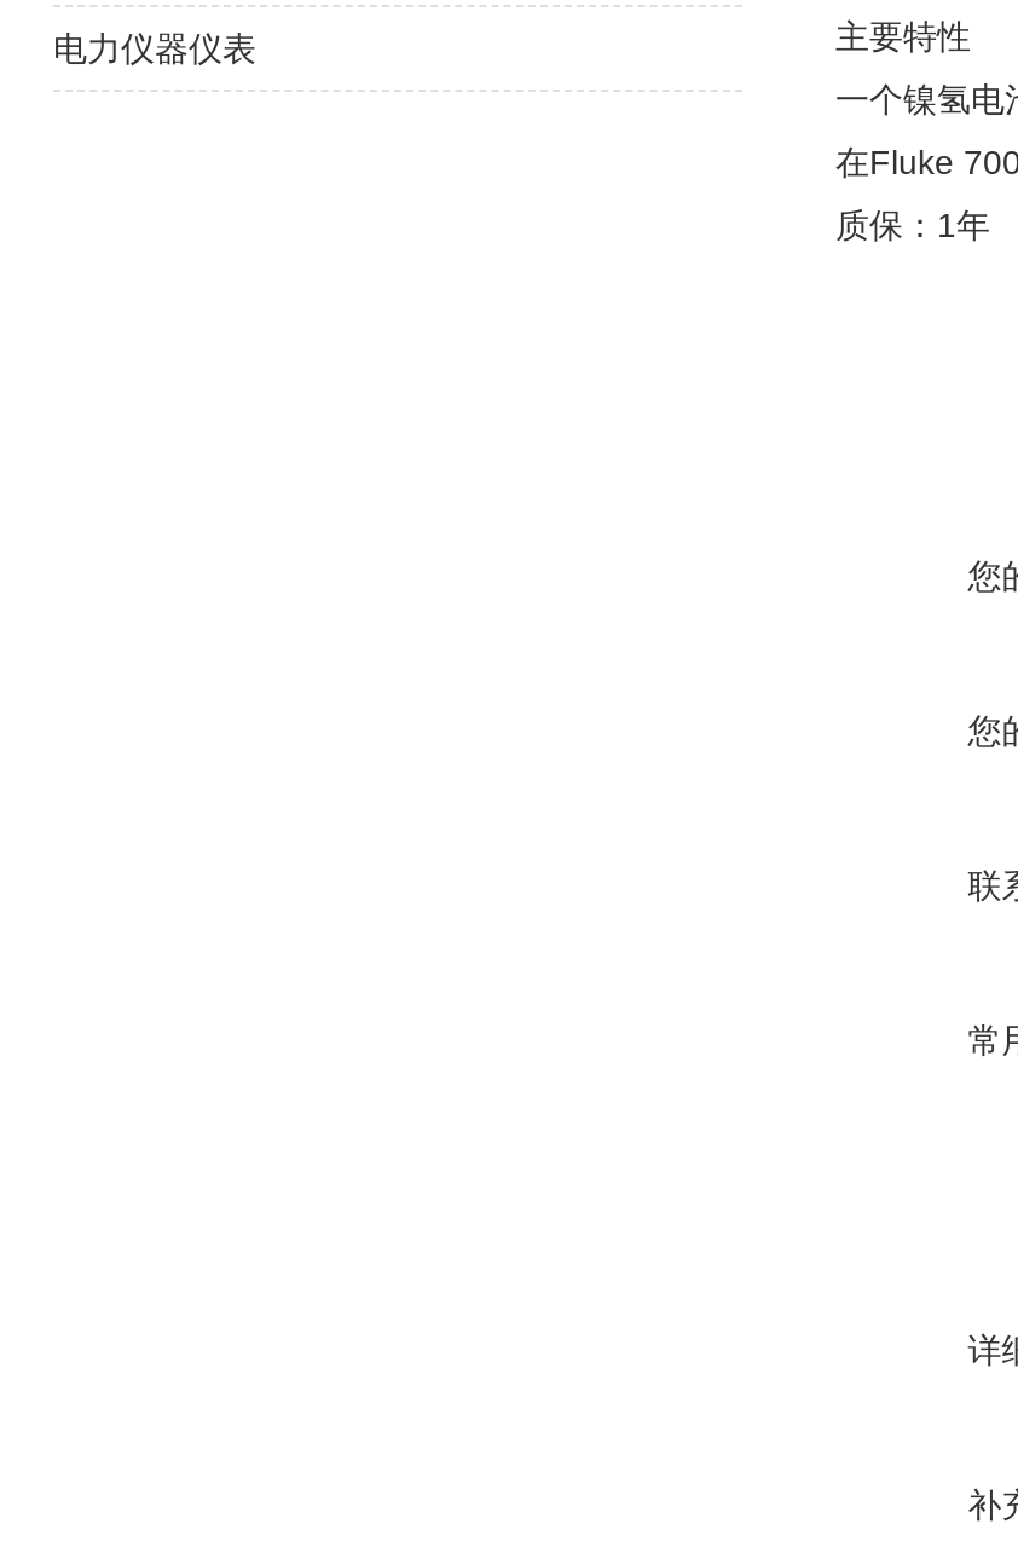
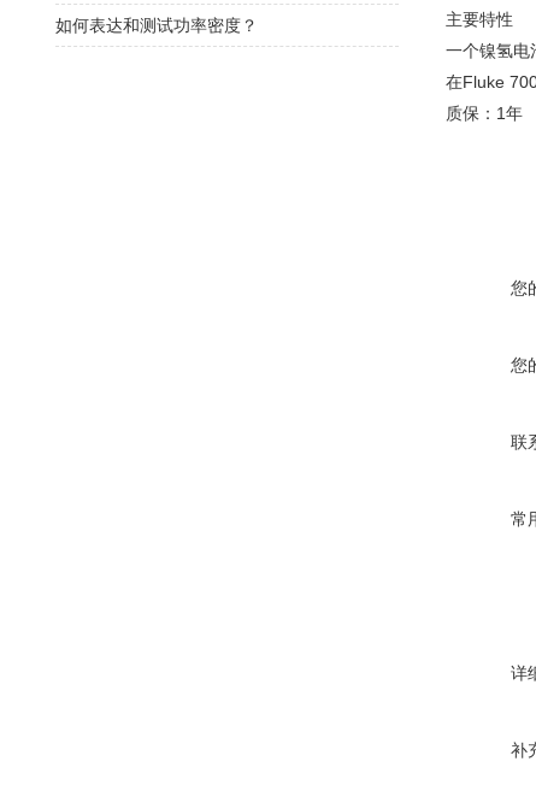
[53,29,256,68] 电力仪器仪表 -> [55,16,258,35] 如何表达和测试功率密度？

